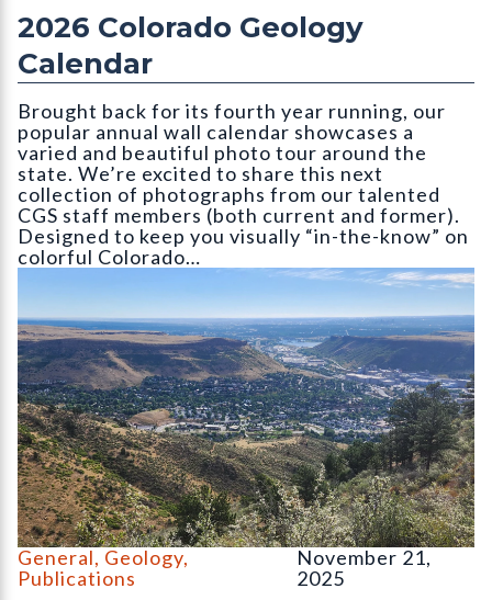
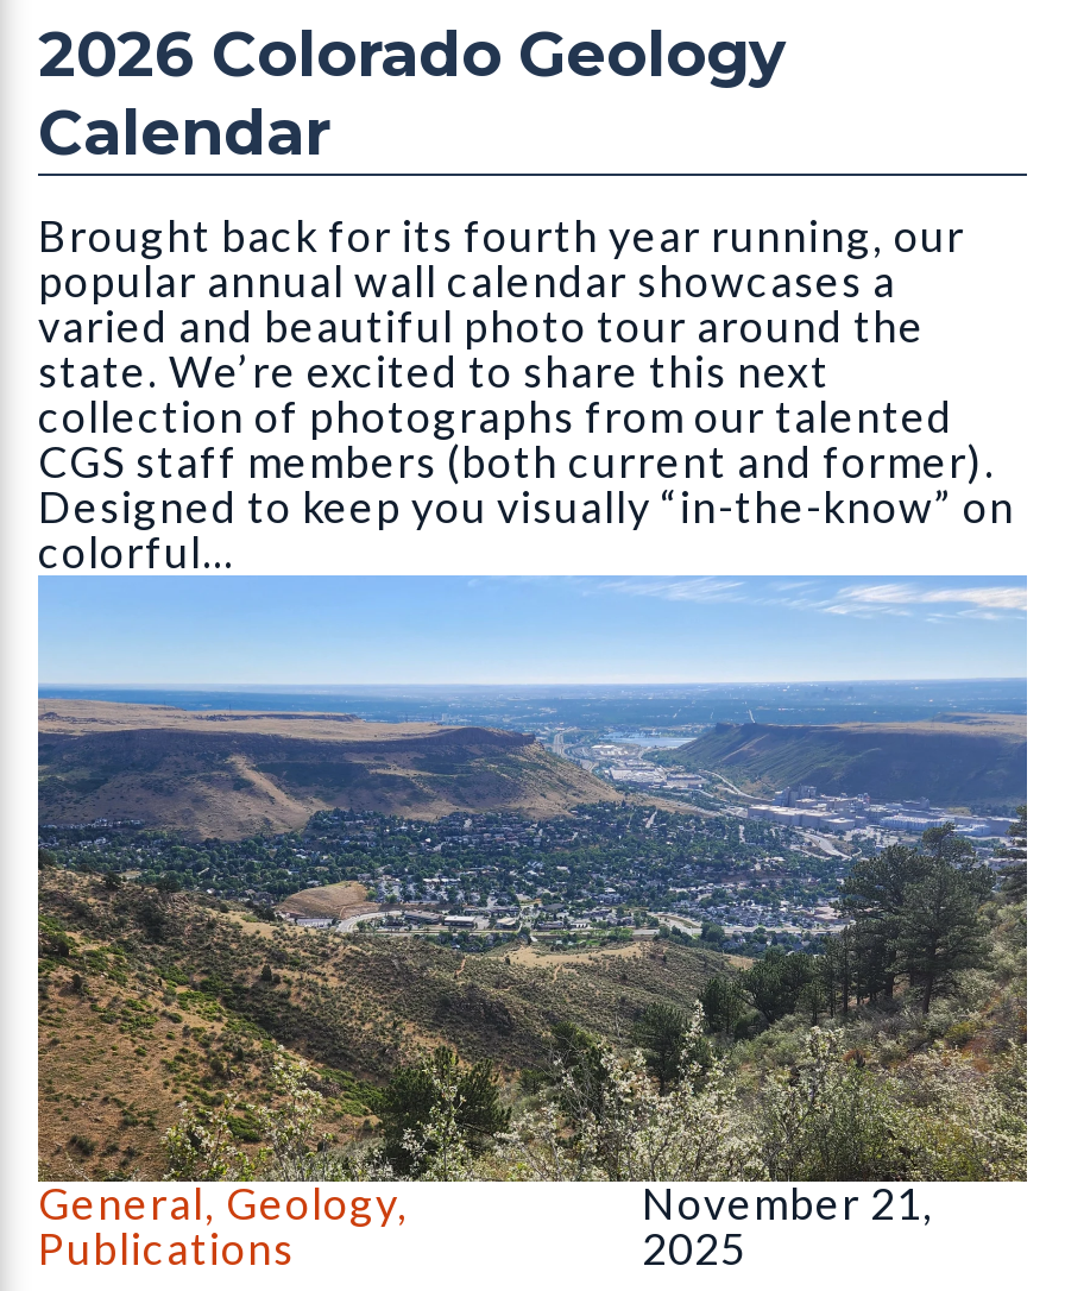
[18,245,201,269] colorful Colorado… -> [38,525,235,578] colorful…

